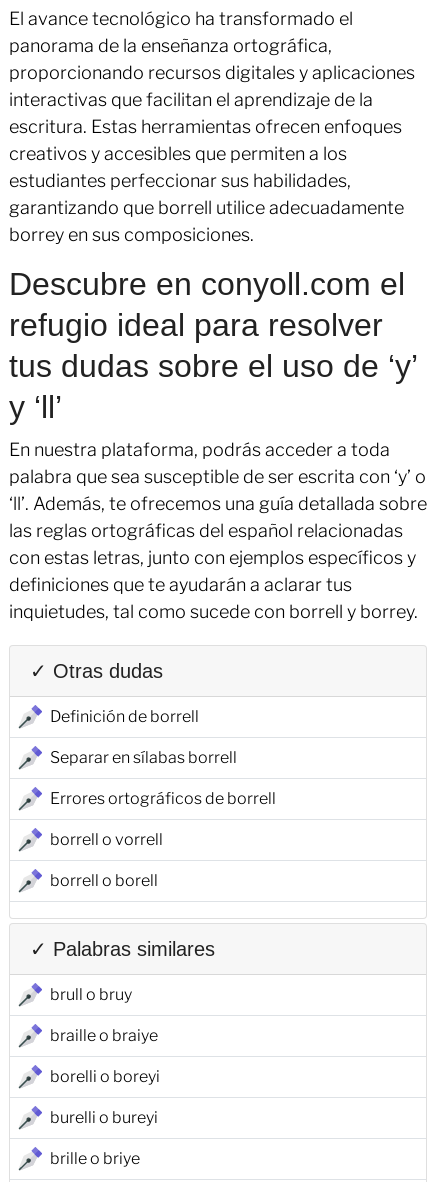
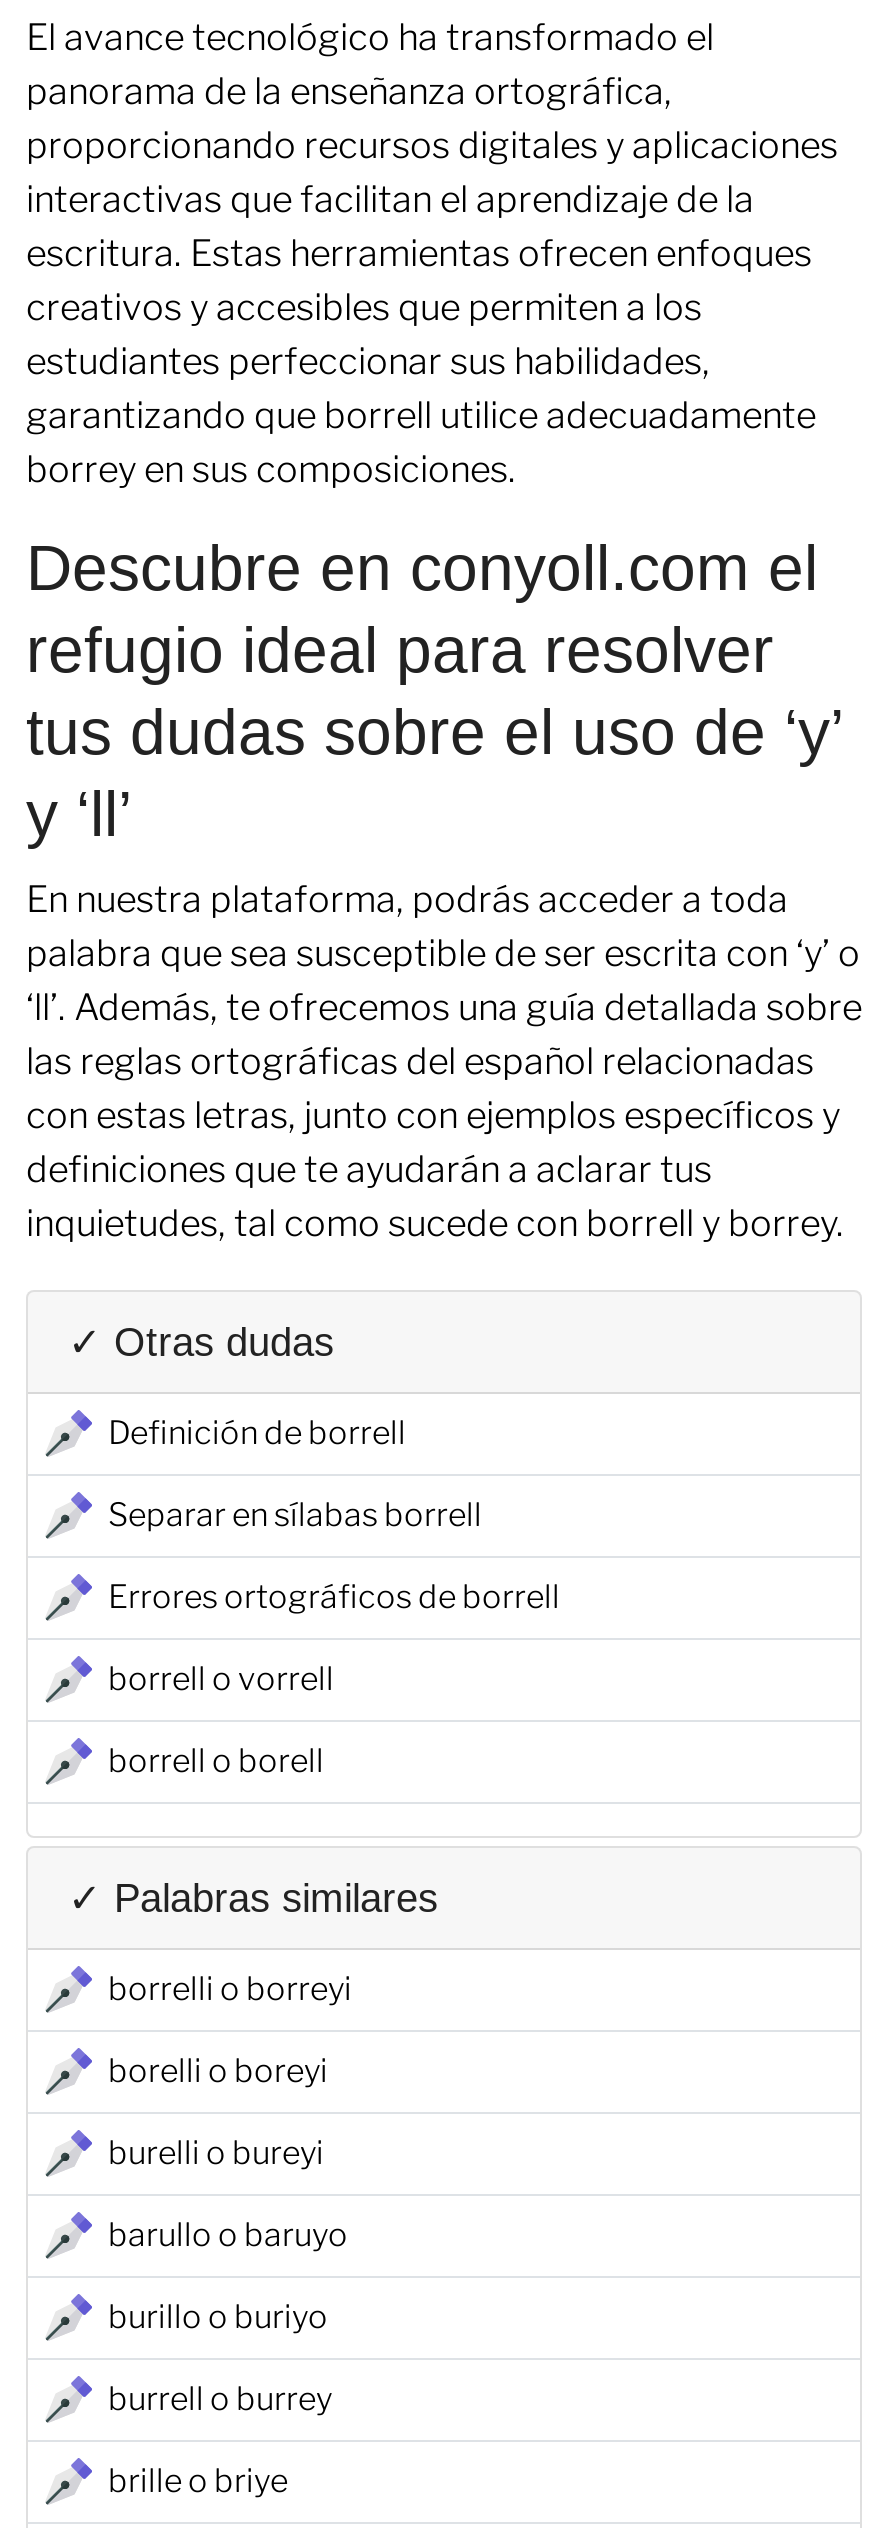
[50,985,158,1045] brull o bruy | braille o braiye -> [108,1969,352,2007] borrelli o borreyi
moved [50,1067,160,1127] -> [108,2051,328,2171]: borelli o boreyi | burelli o bureyi
none -> [108,2215,348,2417] barullo o baruyo | burillo o buriyo | burrell o burrey

